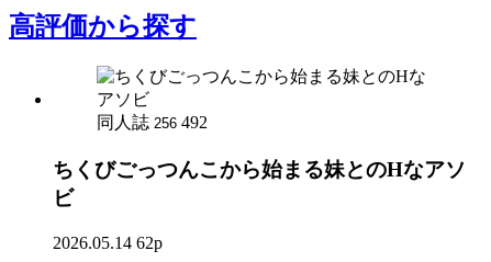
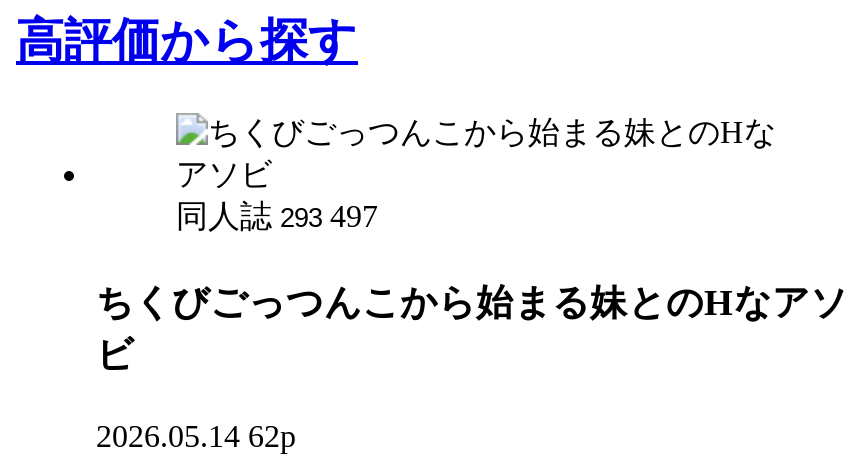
[97,113,208,132] 同人誌 256 492 -> [176,199,378,233] 同人誌 293 497

